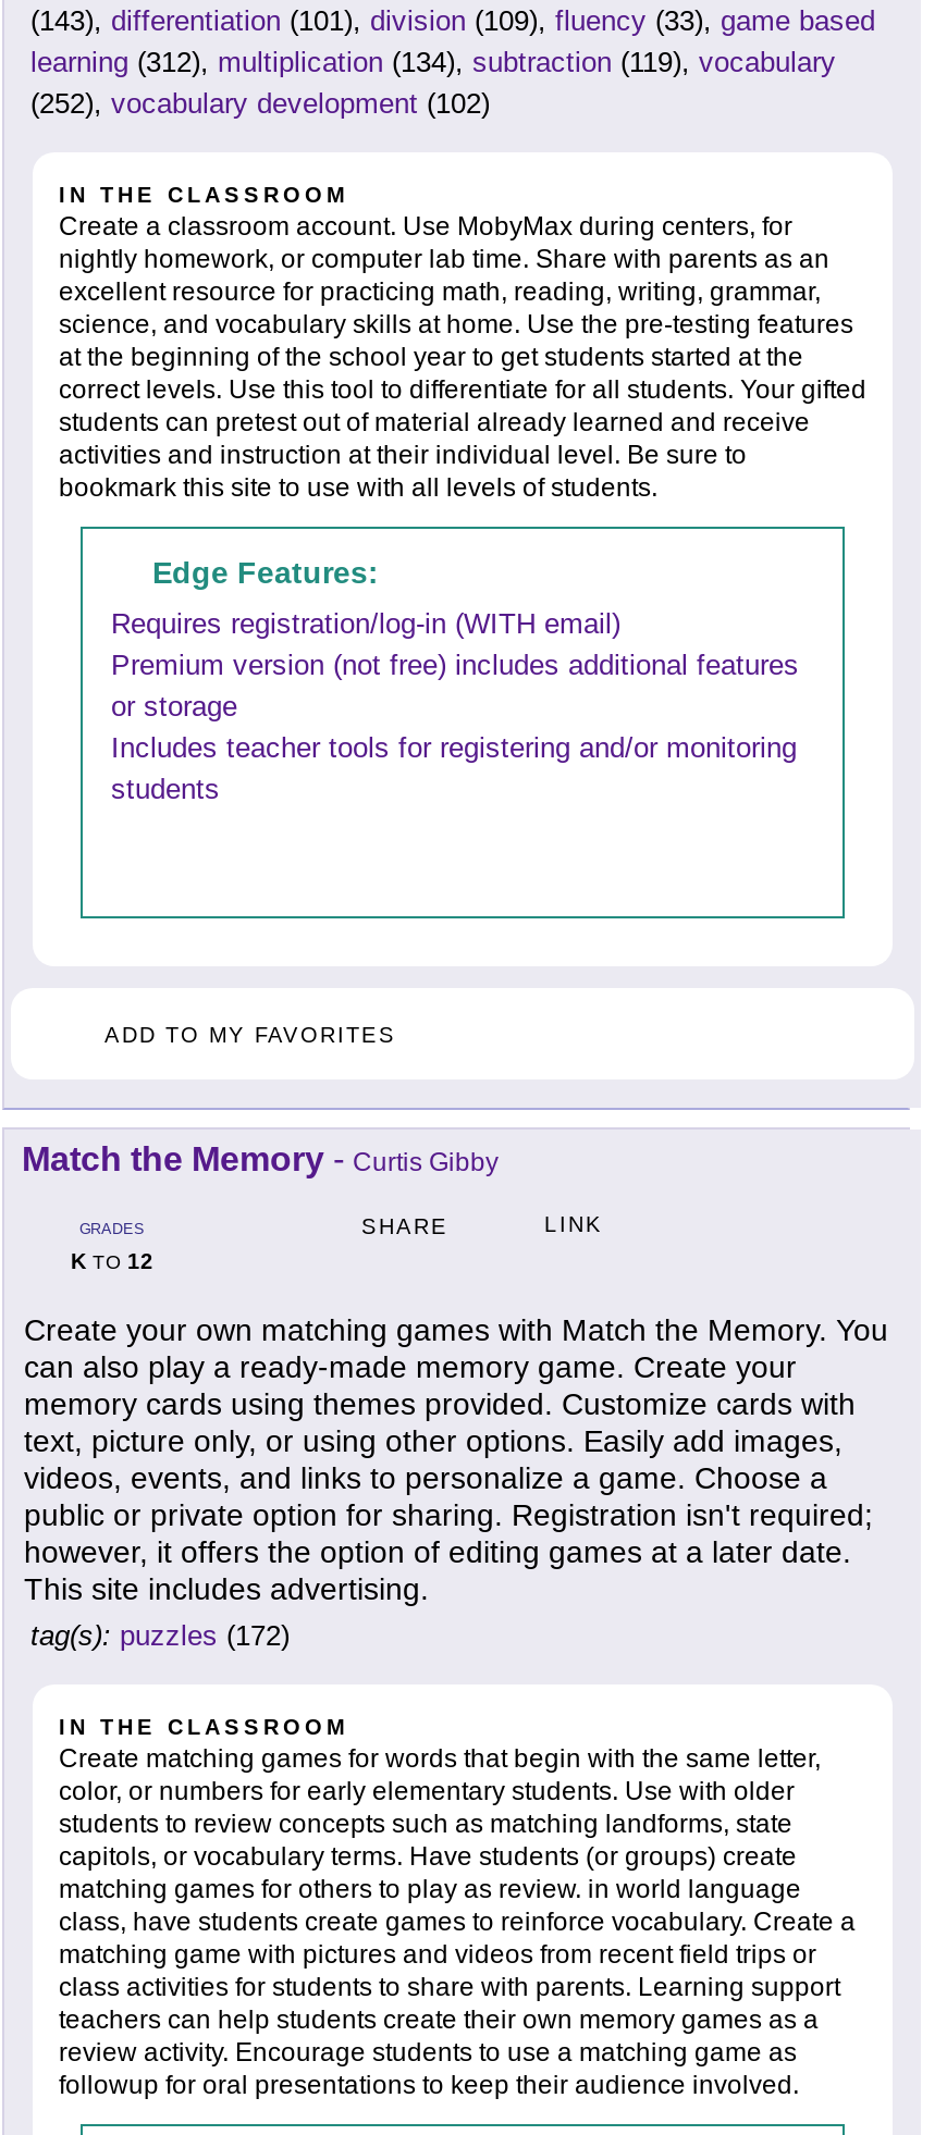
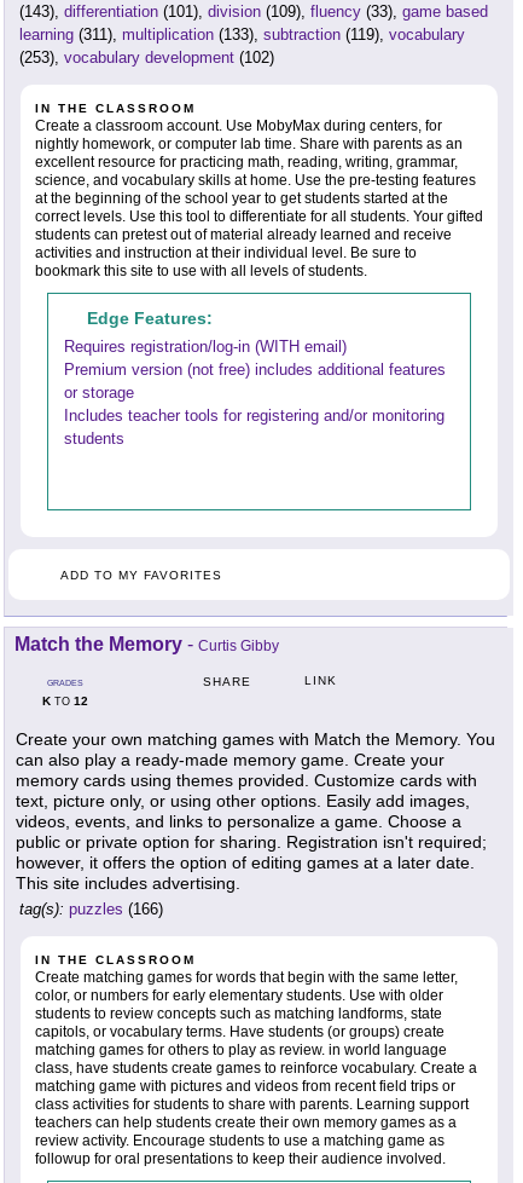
[30,46,836,79] learning (312), multiplication (134), subtraction (119), vocabulary -> [19,26,465,44] learning (311), multiplication (133), subtraction (119), vocabulary
[30,88,490,120] (252), vocabulary development (102) -> [19,49,274,67] (253), vocabulary development (102)
[30,1620,290,1653] tag(s): puzzles (172) -> [19,900,163,918] tag(s): puzzles (166)

